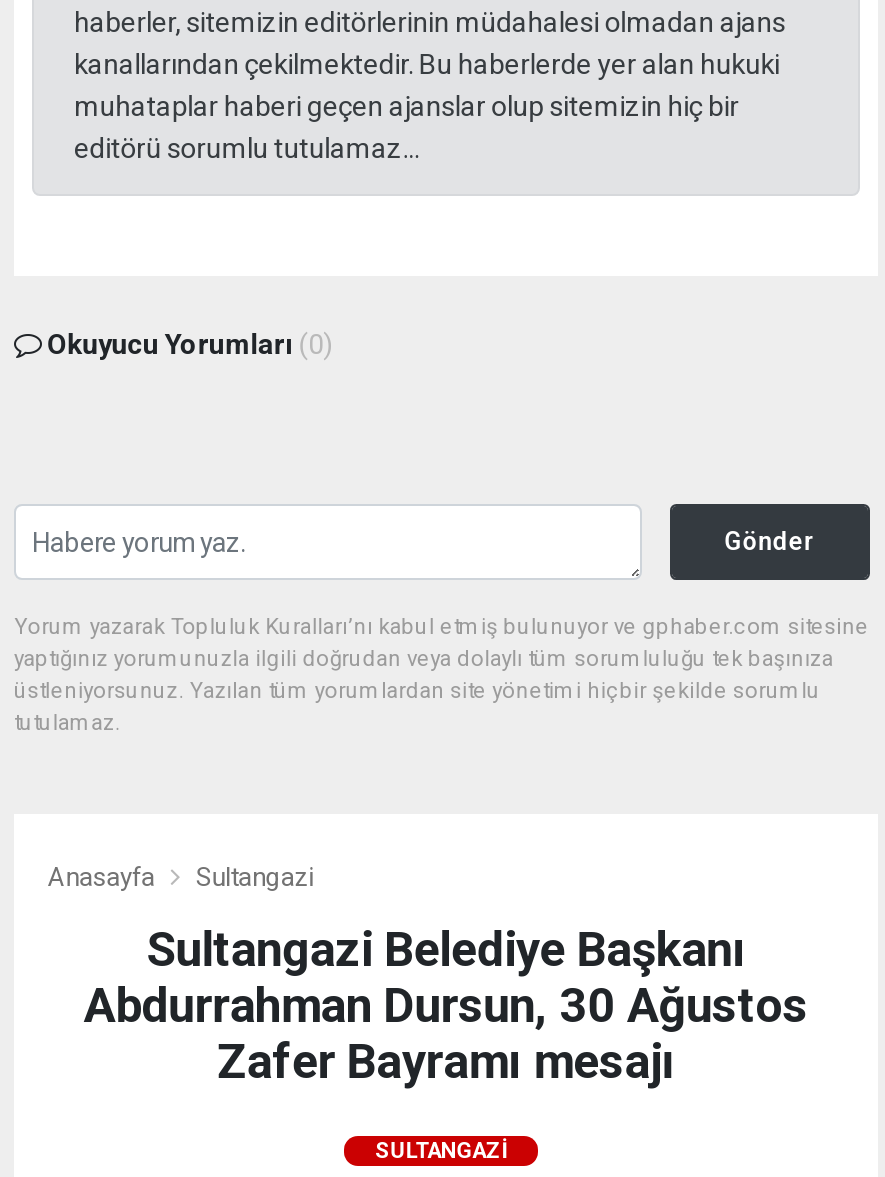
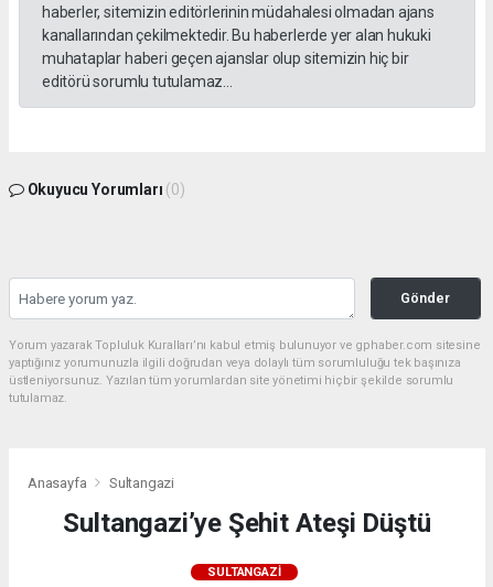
[84,922,808,1090] Sultangazi Belediye Başkanı | Abdurrahman Dursun, 30 Ağustos | Zafer Bayramı mesajı -> [63,508,431,538] Sultangazi’ye Şehit Ateşi Düştü

